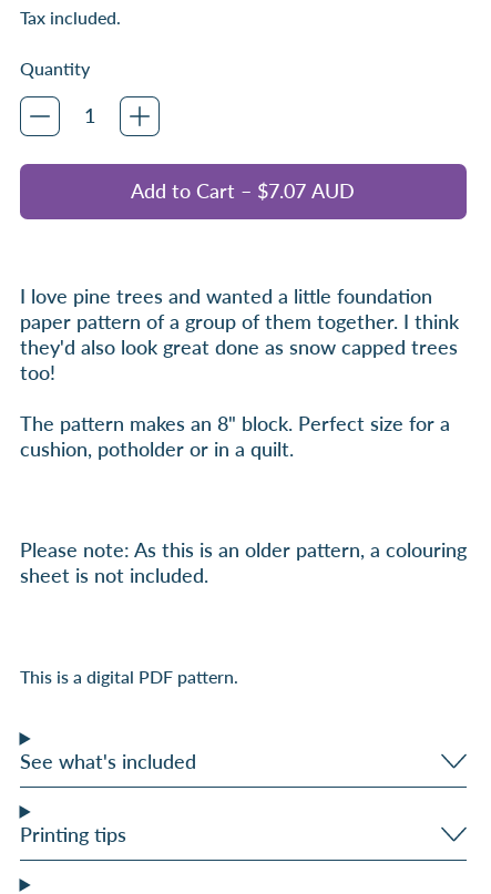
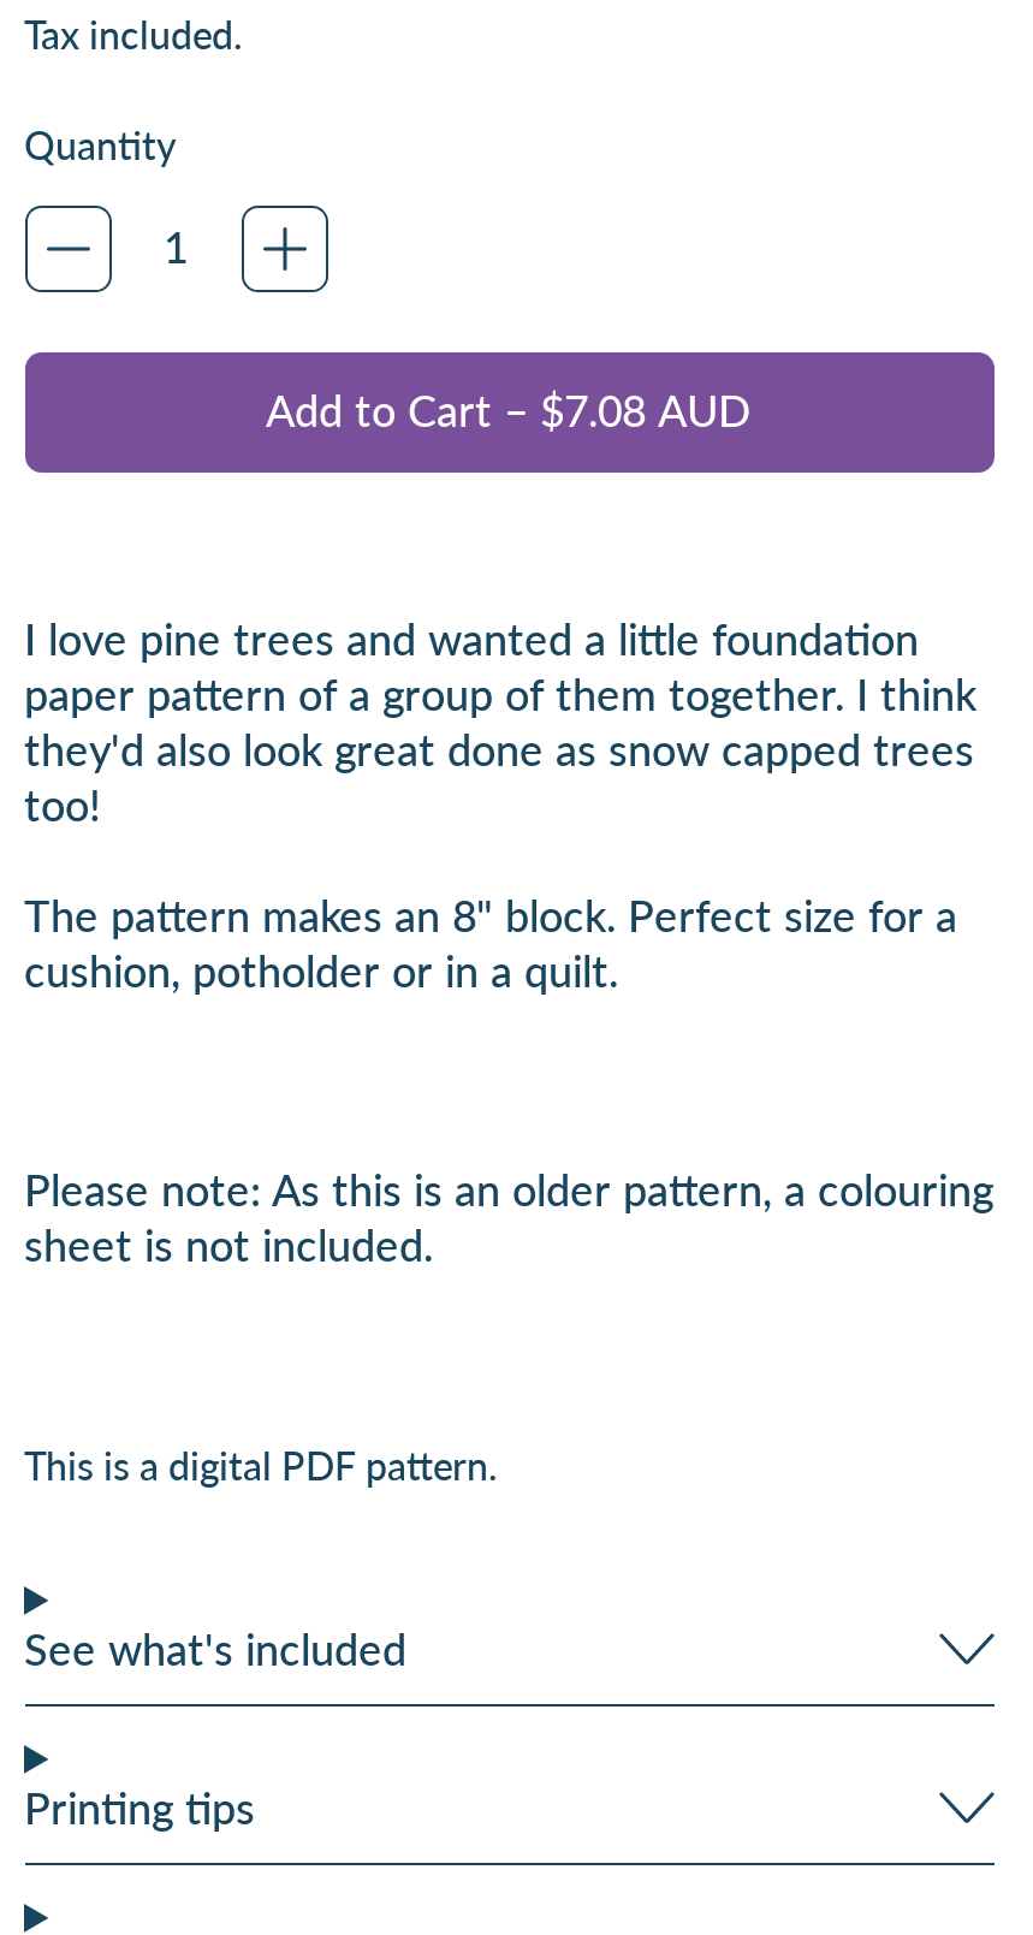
[131,178,355,203] Add to Cart – $7.07 AUD -> [266,384,752,437] Add to Cart – $7.08 AUD

